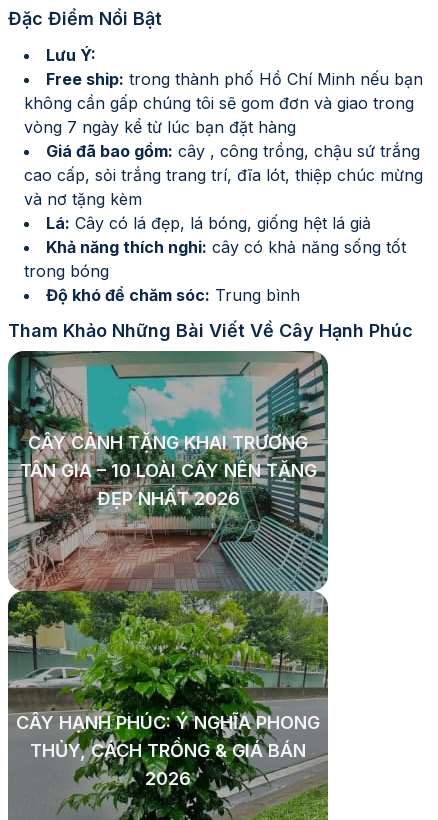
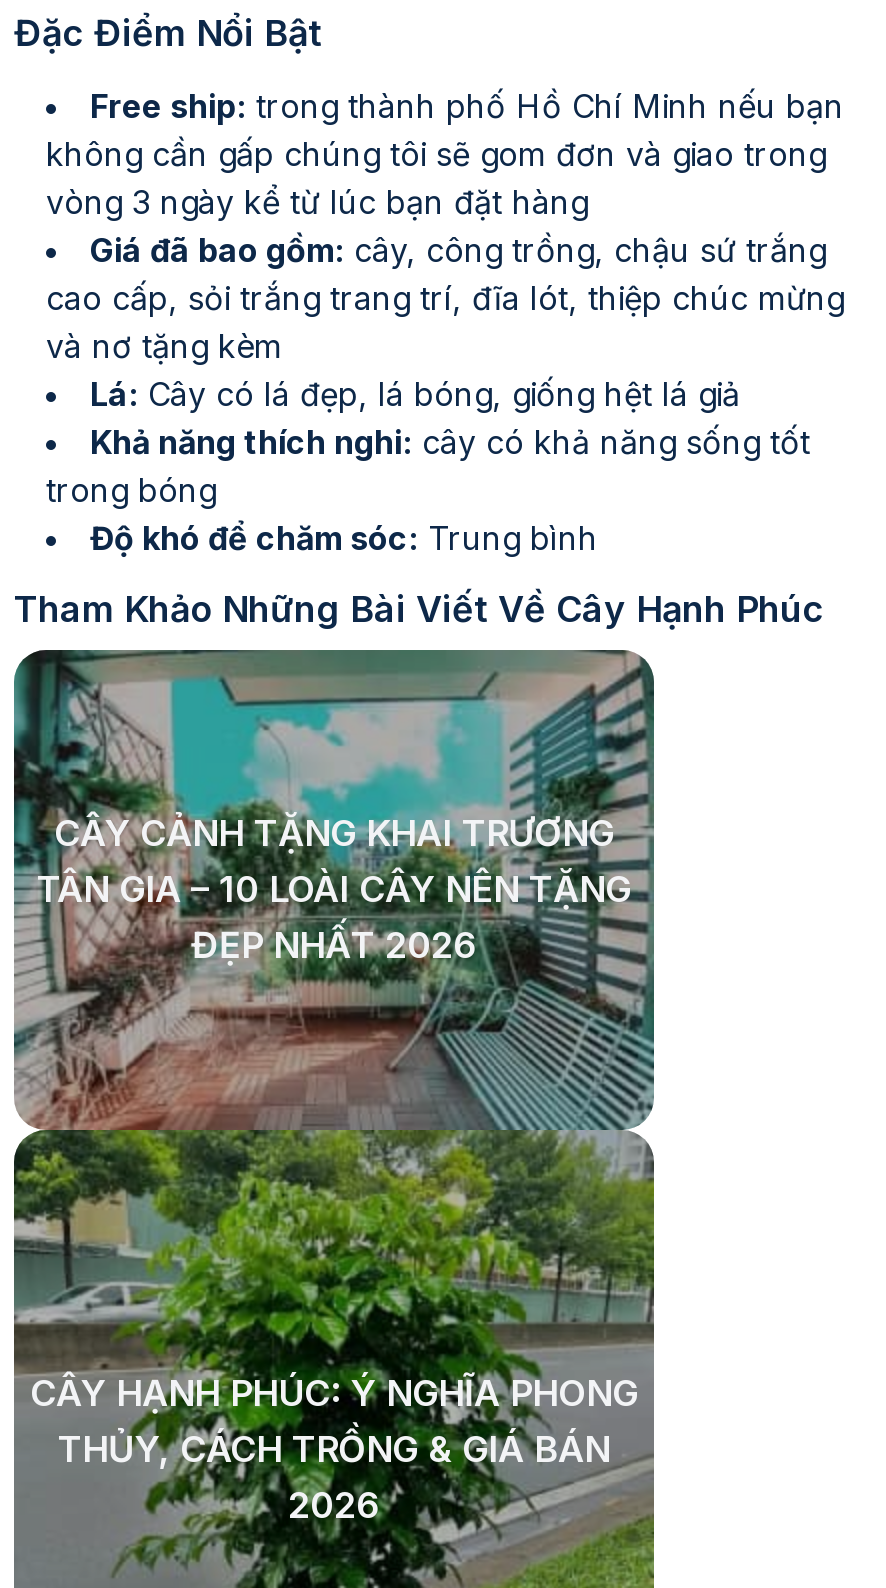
[46,45,96,65] Lưu Ý: -> none
[24,117,420,161] vòng 7 ngày kể từ lúc bạn đặt hàng | Giá đã bao gồm: cây , công trồng, chậu sứ trắng -> [46,183,826,271] vòng 3 ngày kể từ lúc bạn đặt hàng | Giá đã bao gồm: cây, công trồng, chậu sứ trắng

